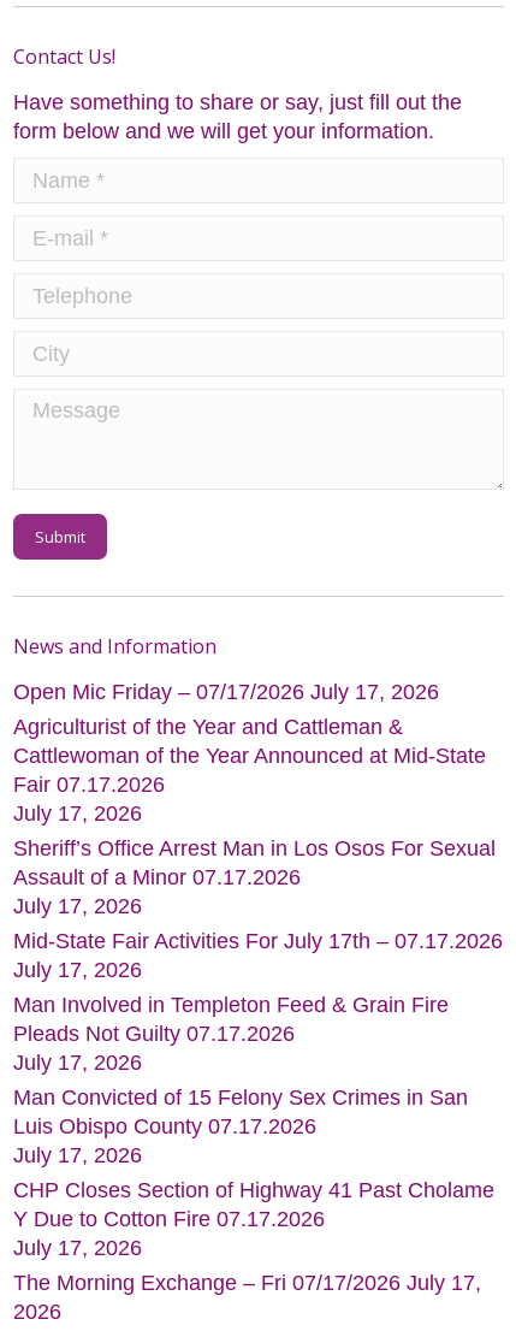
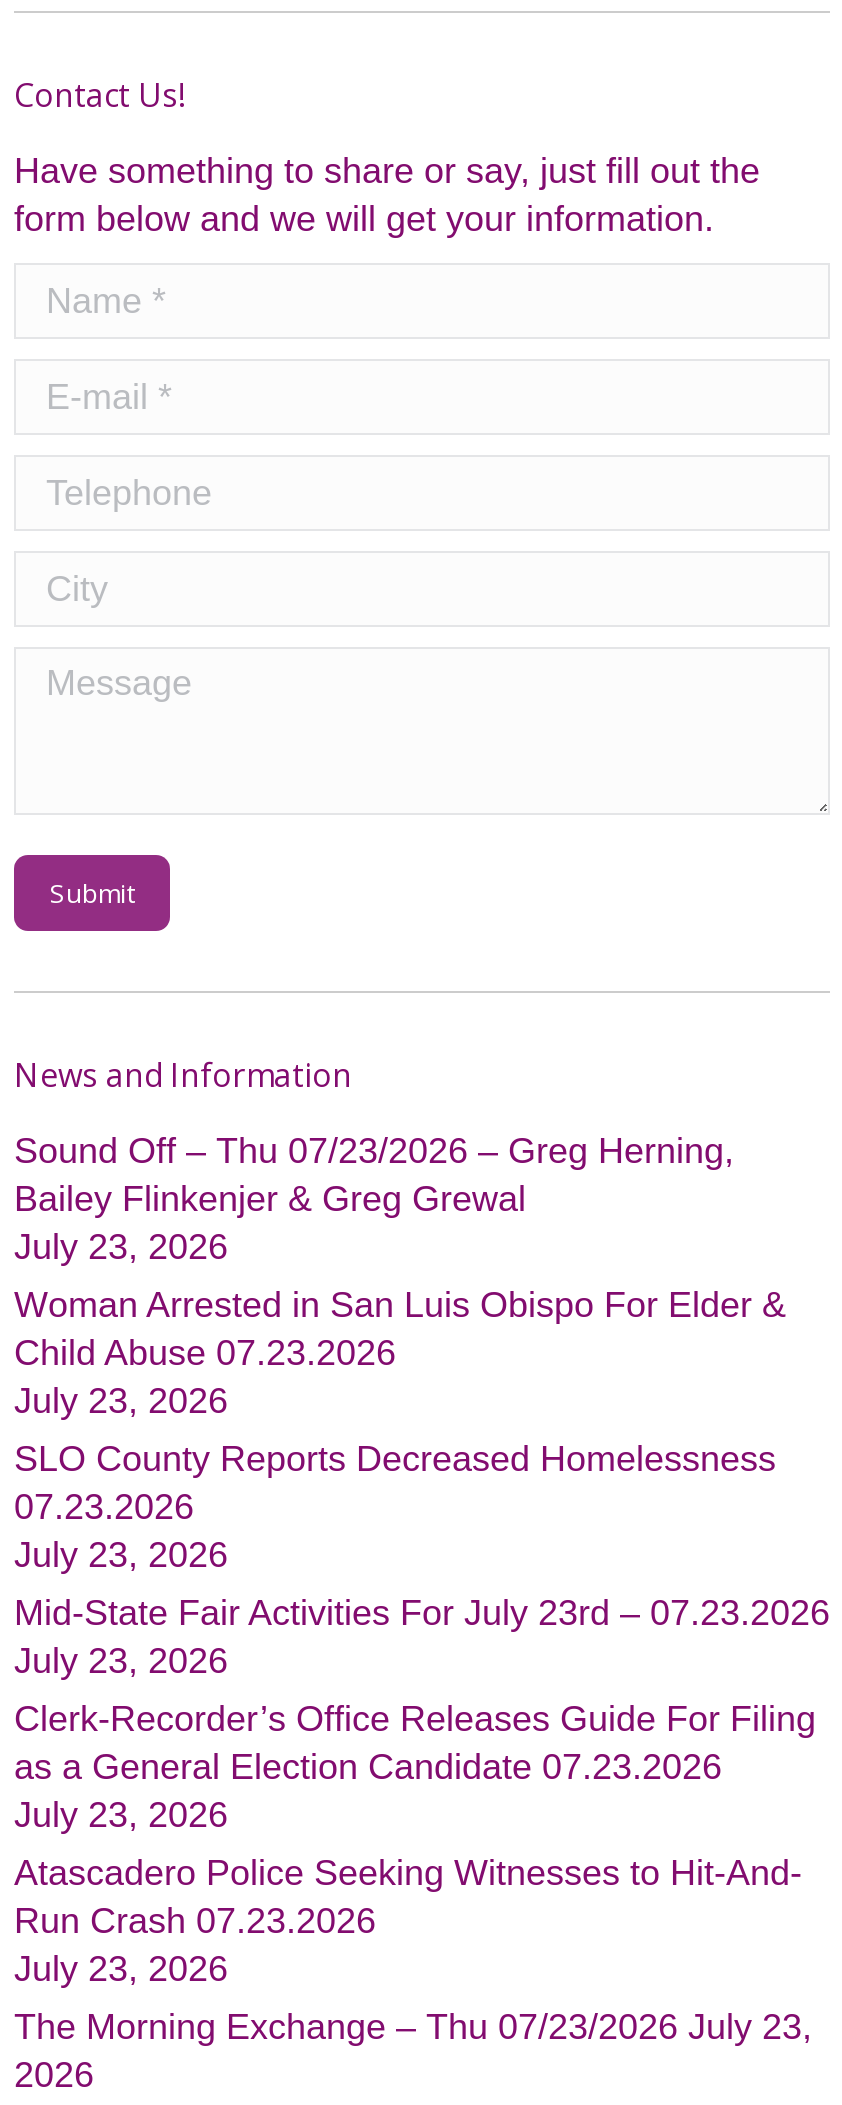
[13,682,503,1297] Open Mic Friday – 07/17/2026 July 17, 2026 | Agriculturist of the Year and Cattleman & | Cattlewoman of the Year Announced at Mid-State | Fair 07.17.2026 | July 17, 2026 | Sheriff’s Office Arrest Man in Los Osos For Sexual | Assault of a Minor 07.17.2026 | July 17, 2026 | Mid-State Fair Activities For July 17th – 07.17.2026 | July 17, 2026 | Man Involved in Templeton Feed & Grain Fire | Pleads Not Guilty 07.17.2026 | July 17, 2026 | Man Convicted of 15 Felony Sex Crimes in San | Luis Obispo County 07.17.2026 | July 17, 2026 | CHP Closes Section of Highway 41 Past Cholame | Y Due to Cotton Fire 07.17.2026 | July 17, 2026 | The Morning Exchange – Fri 07/17/2026 July 17, -> [14,1132,830,2048] Sound Off – Thu 07/23/2026 – Greg Herning, | Bailey Flinkenjer & Greg Grewal | July 23, 2026 | Woman Arrested in San Luis Obispo For Elder & | Child Abuse 07.23.2026 | July 23, 2026 | SLO County Reports Decreased Homelessness | 07.23.2026 | July 23, 2026 | Mid-State Fair Activities For July 23rd – 07.23.2026 | July 23, 2026 | Clerk-Recorder’s Office Releases Guide For Filing | as a General Election Candidate 07.23.2026 | July 23, 2026 | Atascadero Police Seeking Witnesses to Hit-And- | Run Crash 07.23.2026 | July 23, 2026 | The Morning Exchange – Thu 07/23/2026 July 23,

